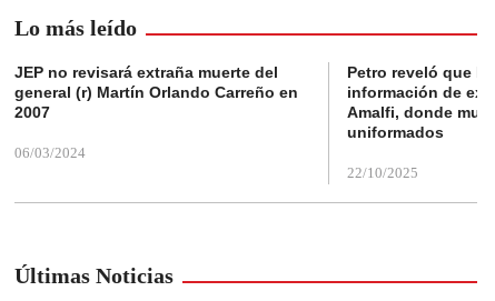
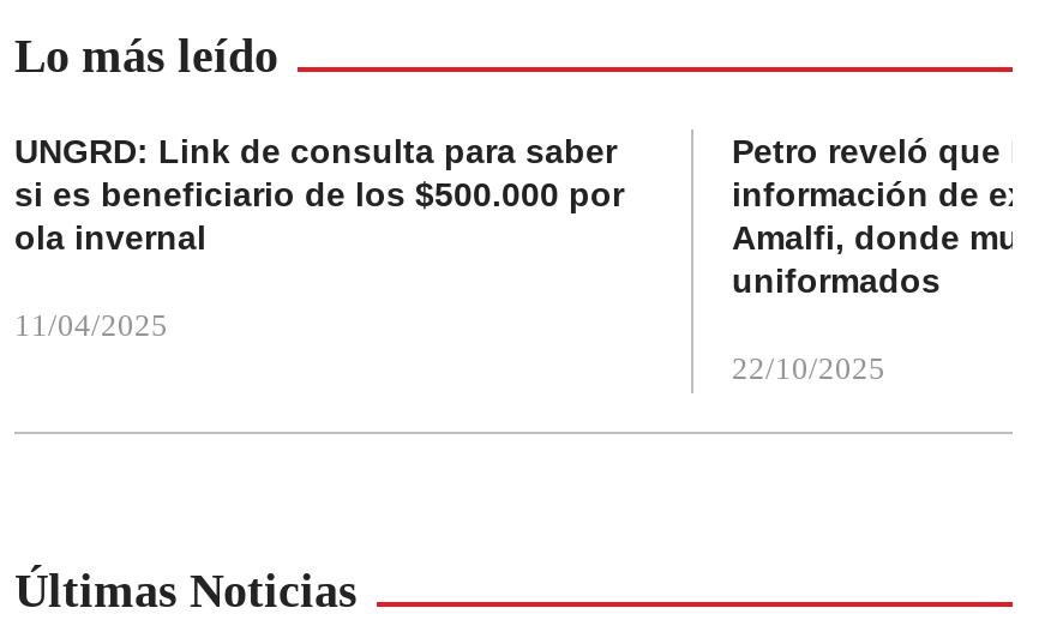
[14,63,298,121] JEP no revisará extraña muerte del | general (r) Martín Orlando Carreño en | 2007 -> [14,131,624,256] UNGRD: Link de consulta para saber | si es beneficiario de los $500.000 por | ola invernal
[14,144,86,161] 06/03/2024 -> [14,307,168,343] 11/04/2025

